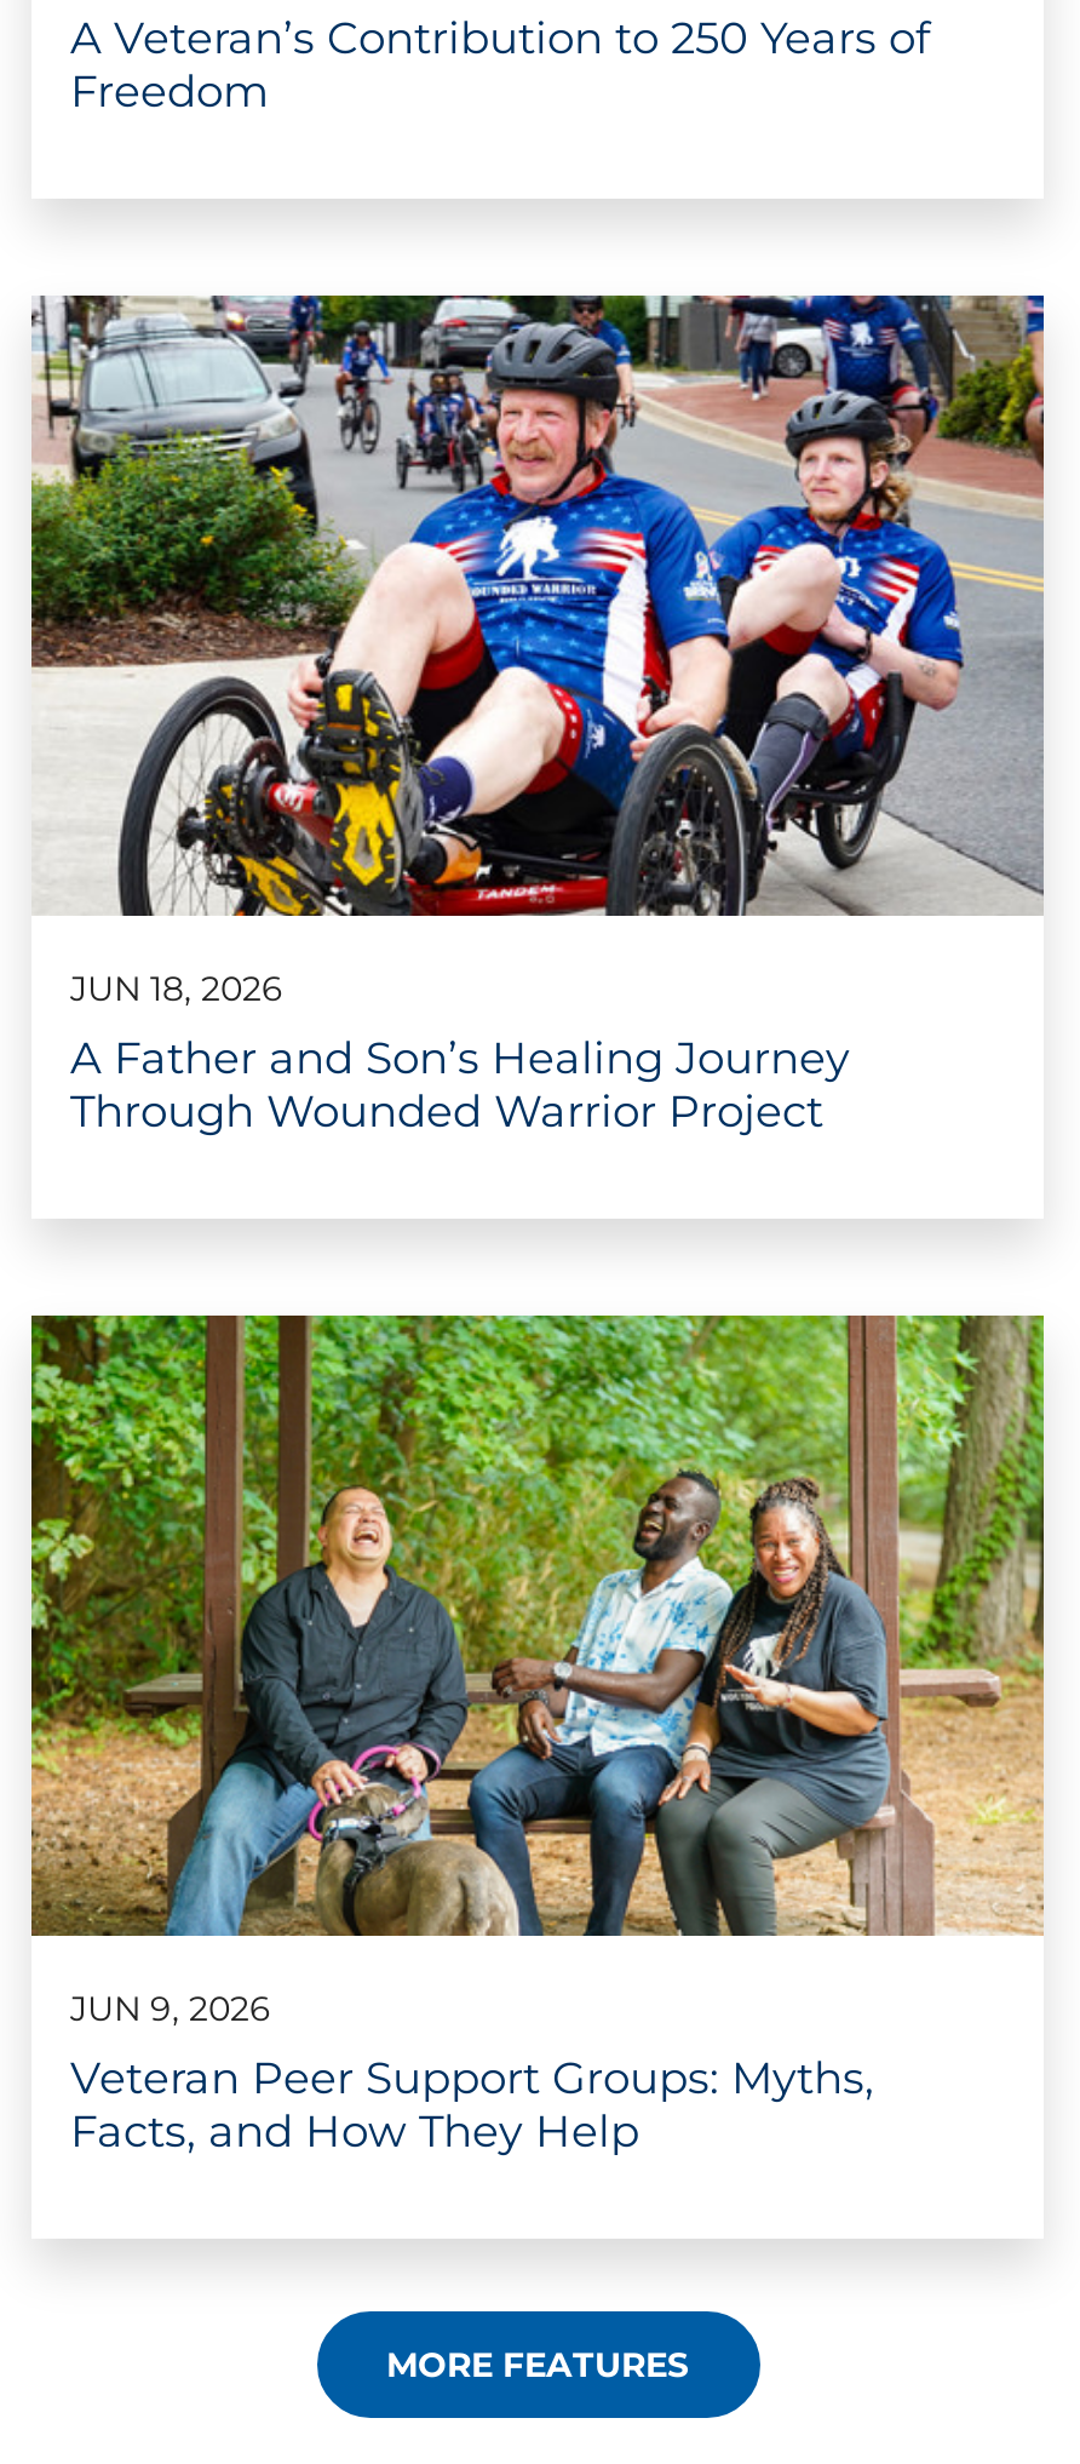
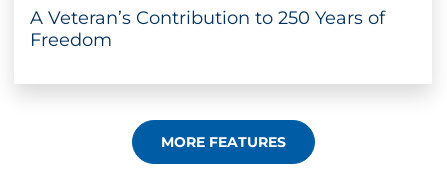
[29,293,1046,1138] [image] | JUN 18, 2026 | A Father and Son’s Healing Journey | Through Wounded Warrior Project -> none
[29,1313,1046,2158] [image] | JUN 9, 2026 | Veteran Peer Support Groups: Myths, | Facts, and How They Help -> none

